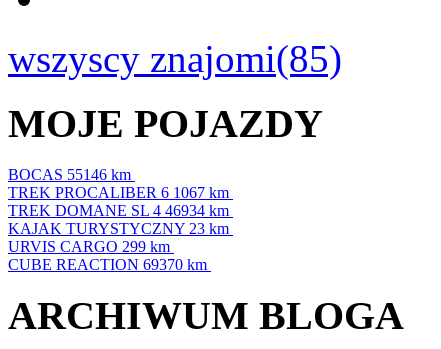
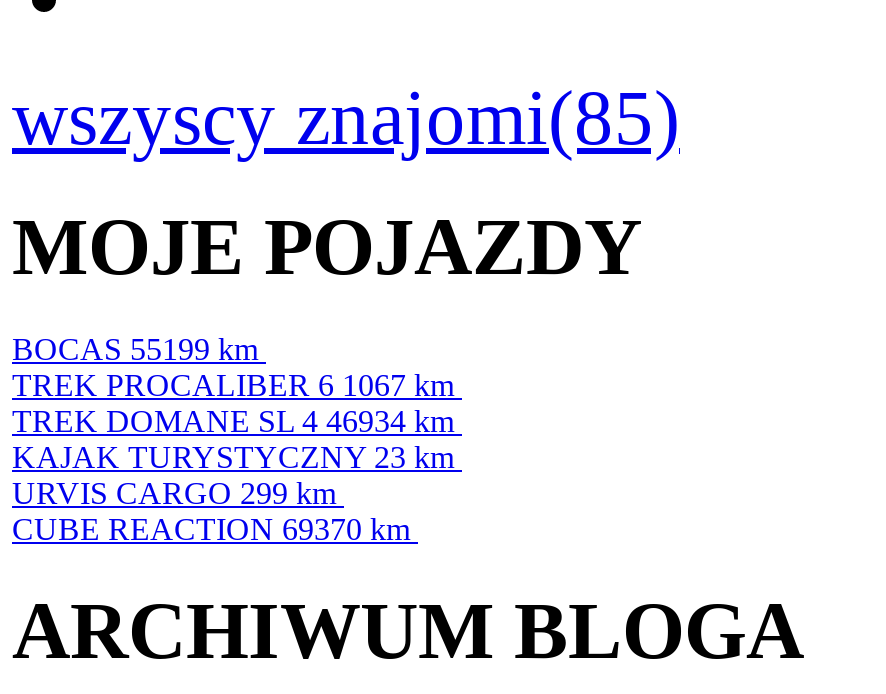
[8,166,131,183] BOCAS 55146 km -> [12,331,258,365] BOCAS 55199 km

